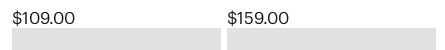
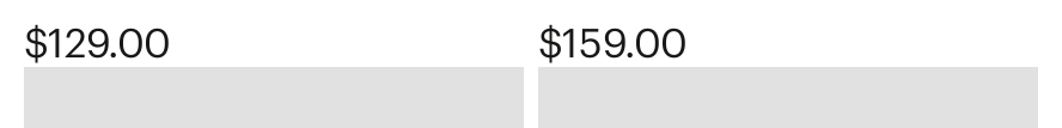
[12,7,75,29] $109.00 -> [24,17,170,70] $129.00

